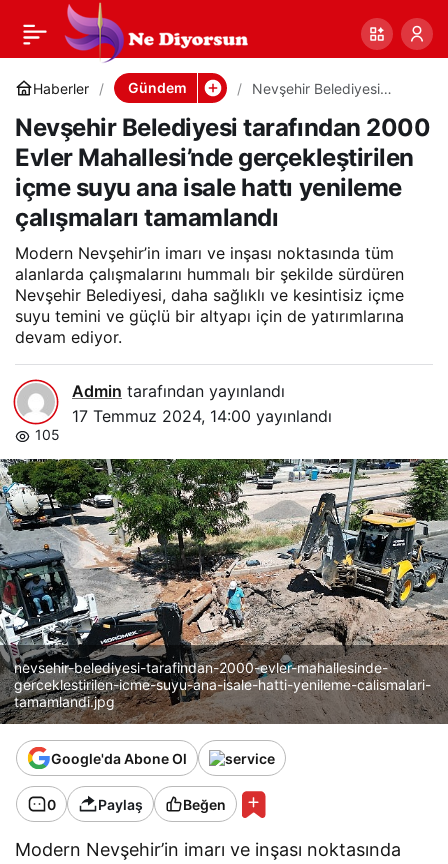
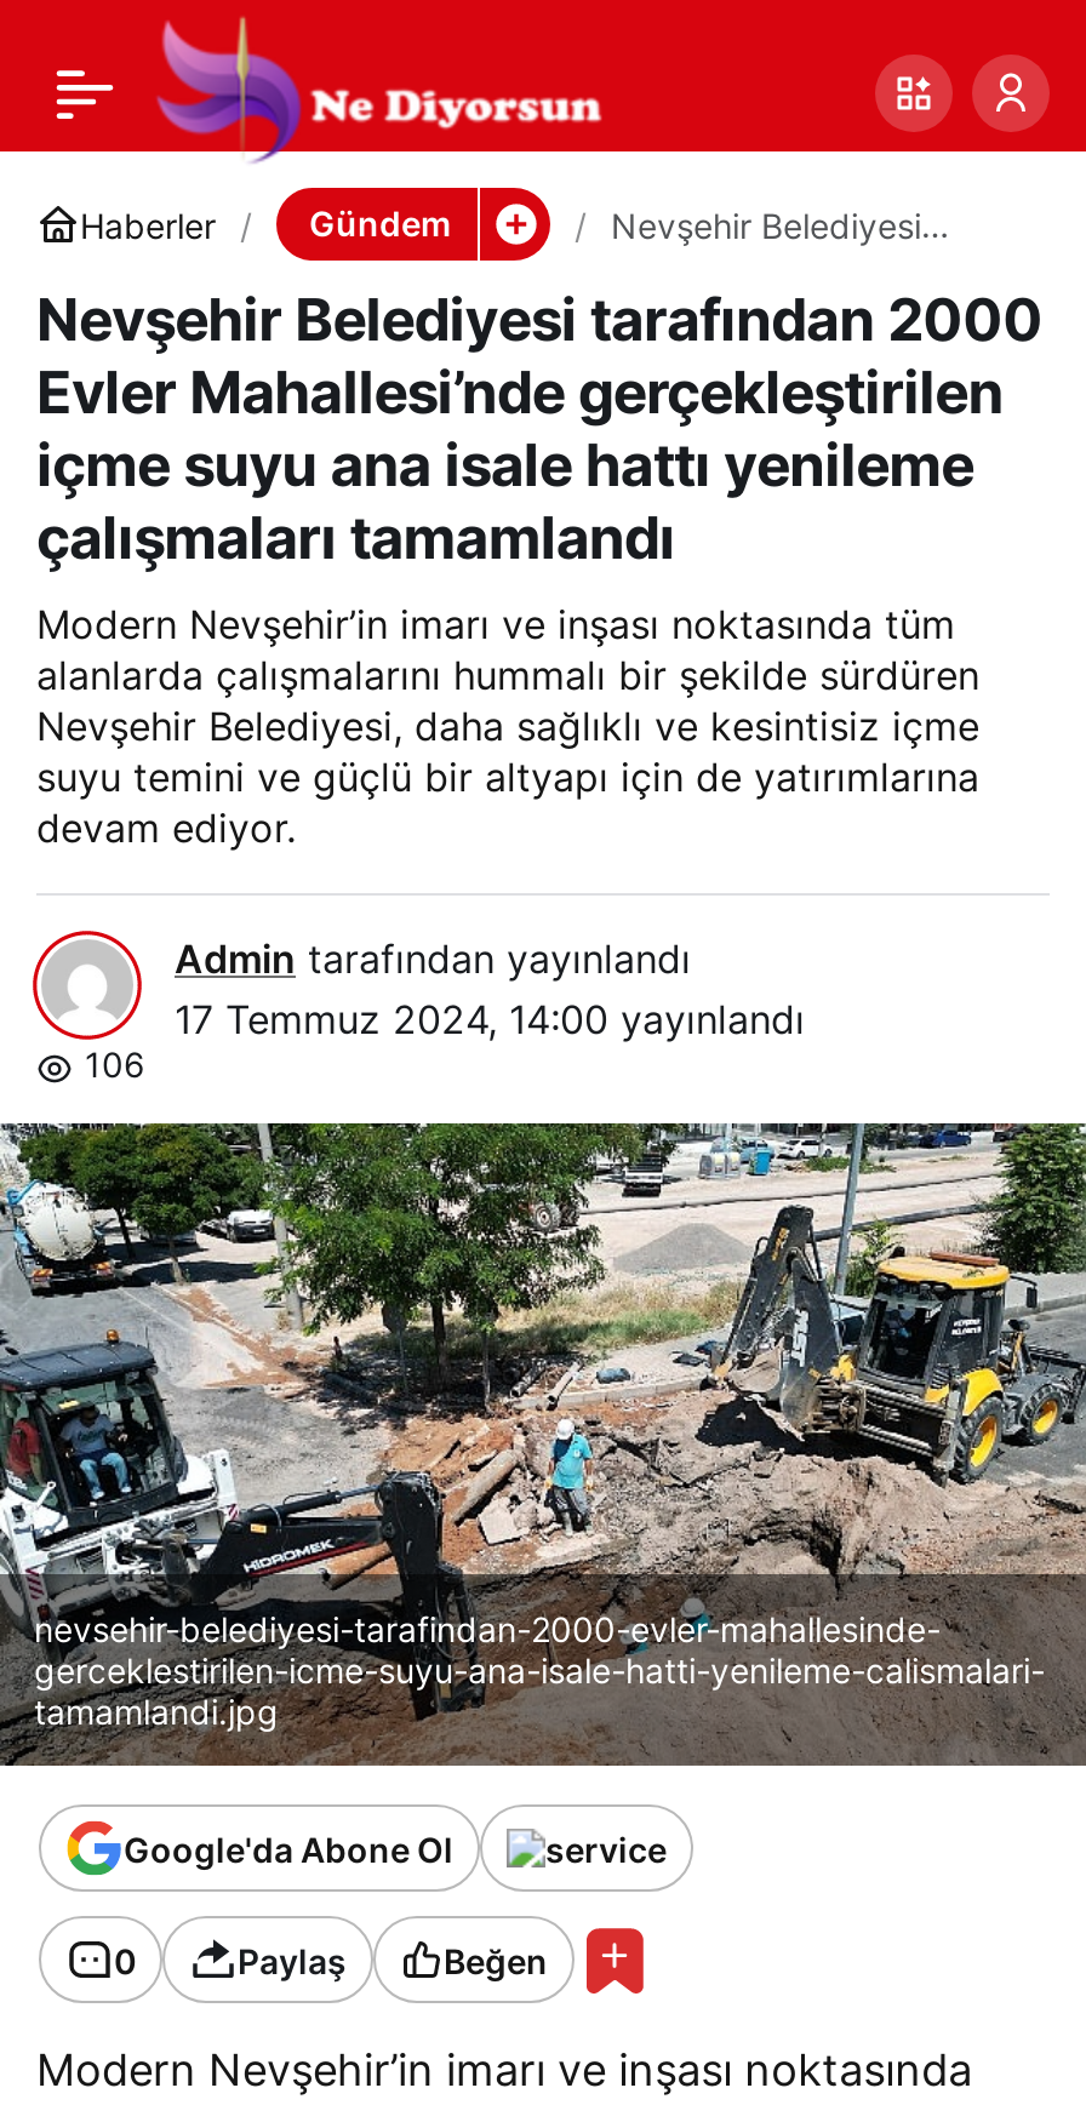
[35,426,60,443] 105 -> [85,1043,145,1085] 106

